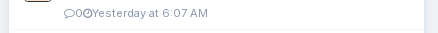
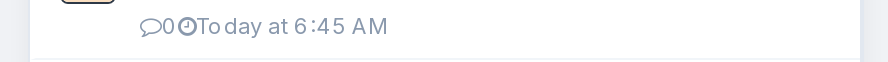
[92,6,208,20] Yesterday at 6:07 AM -> [196,12,388,40] Today at 6:45 AM

